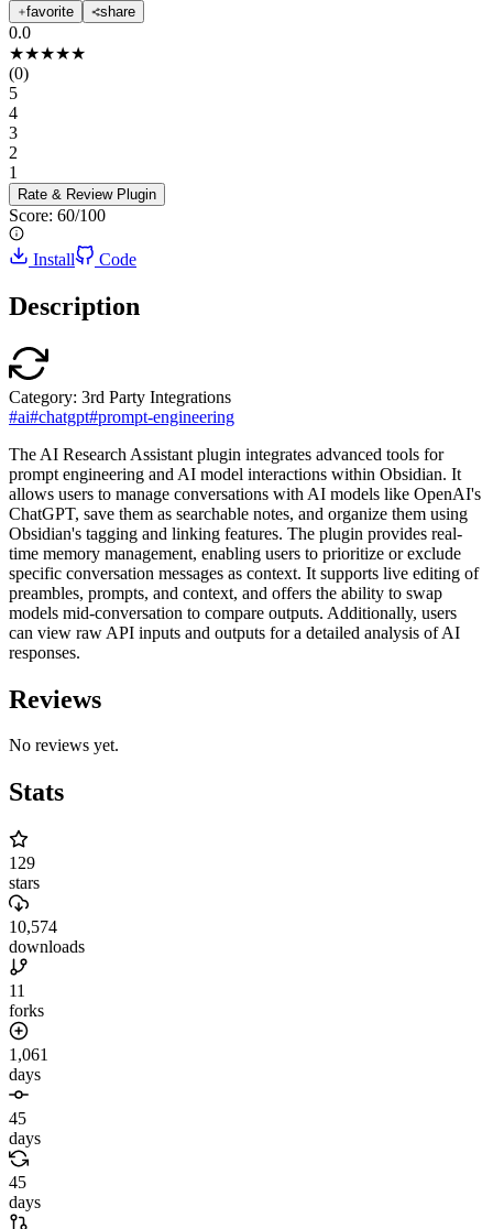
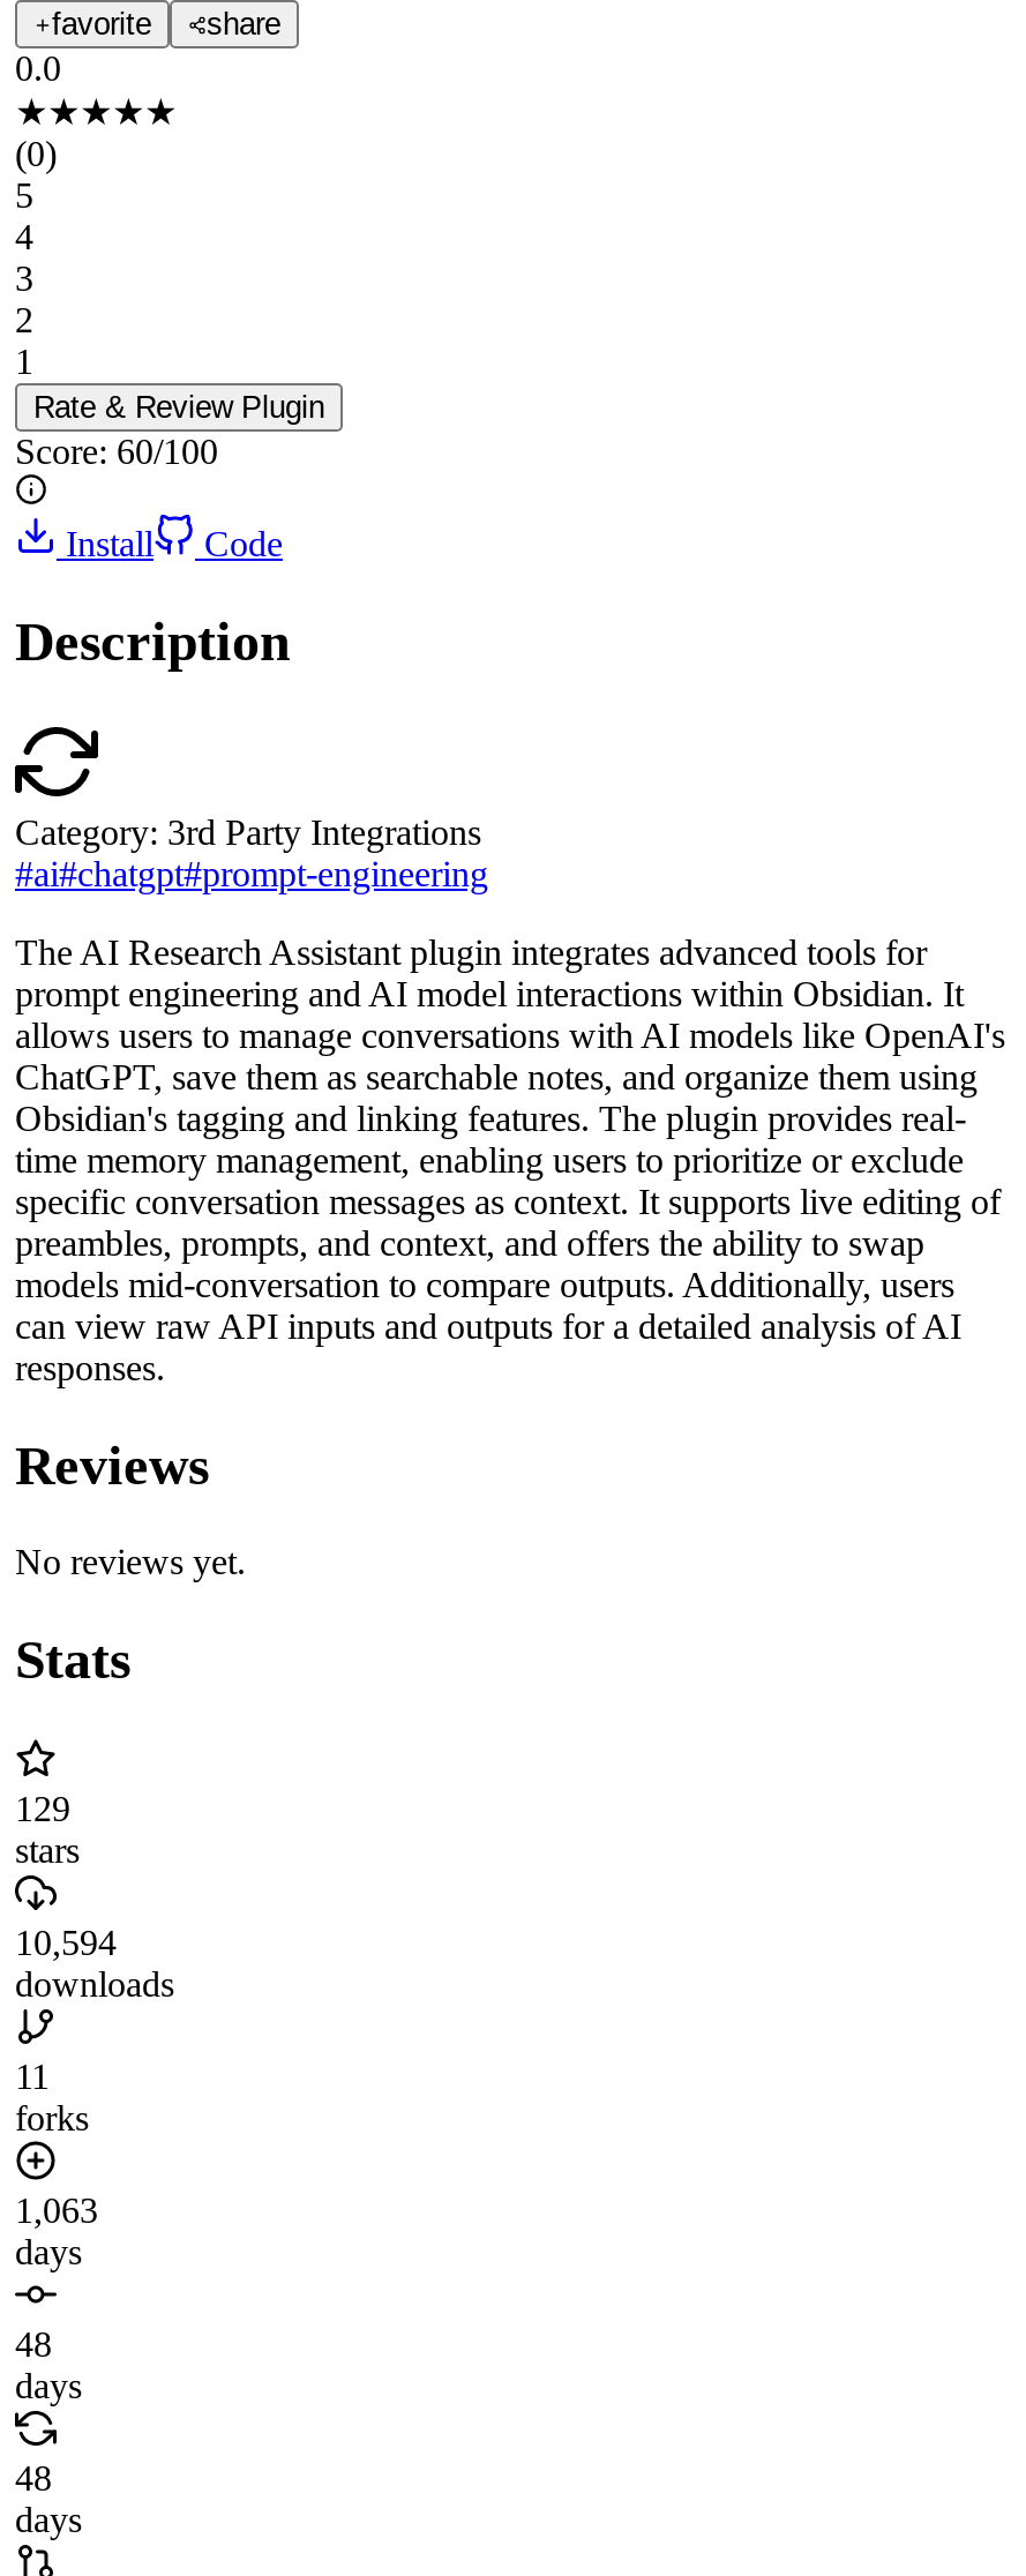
[9,918,57,936] 10,574 -> [15,1923,117,1962] 10,594
[9,1045,48,1064] 1,061 -> [15,2191,98,2230] 1,063
[9,1109,26,1128] 45 -> [15,2325,52,2364] 48
[9,1173,26,1192] 45 -> [15,2459,52,2498] 48

